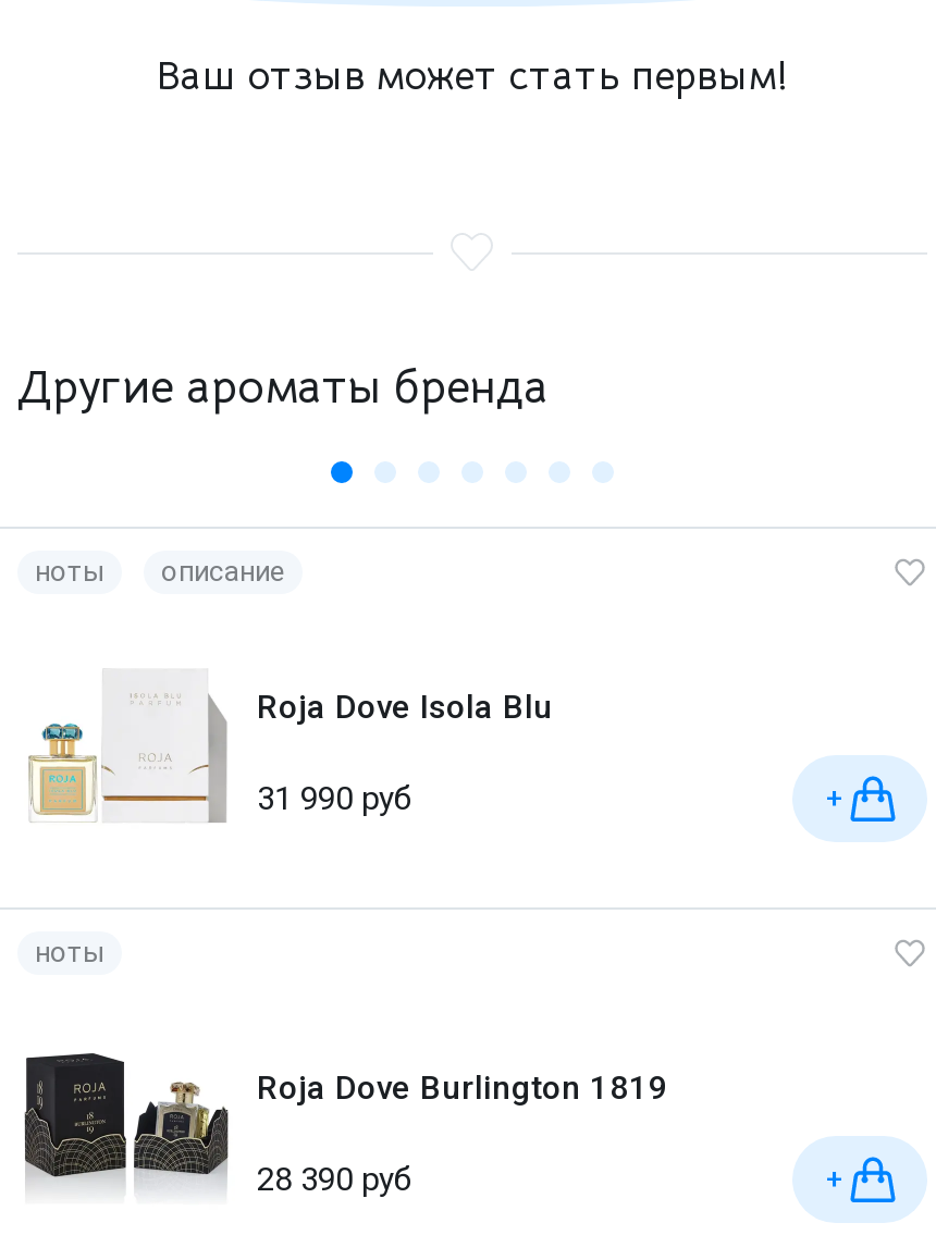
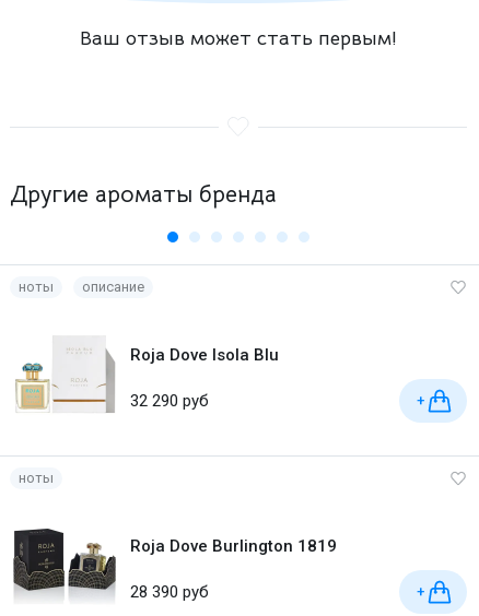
[257,779,414,818] 31 990 руб -> [130,391,209,411] 32 290 руб

